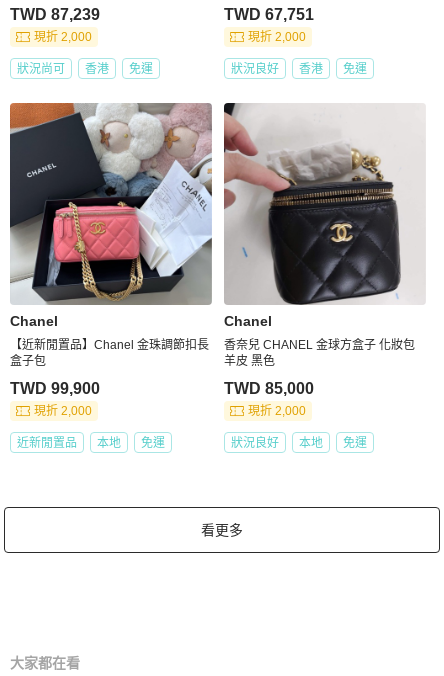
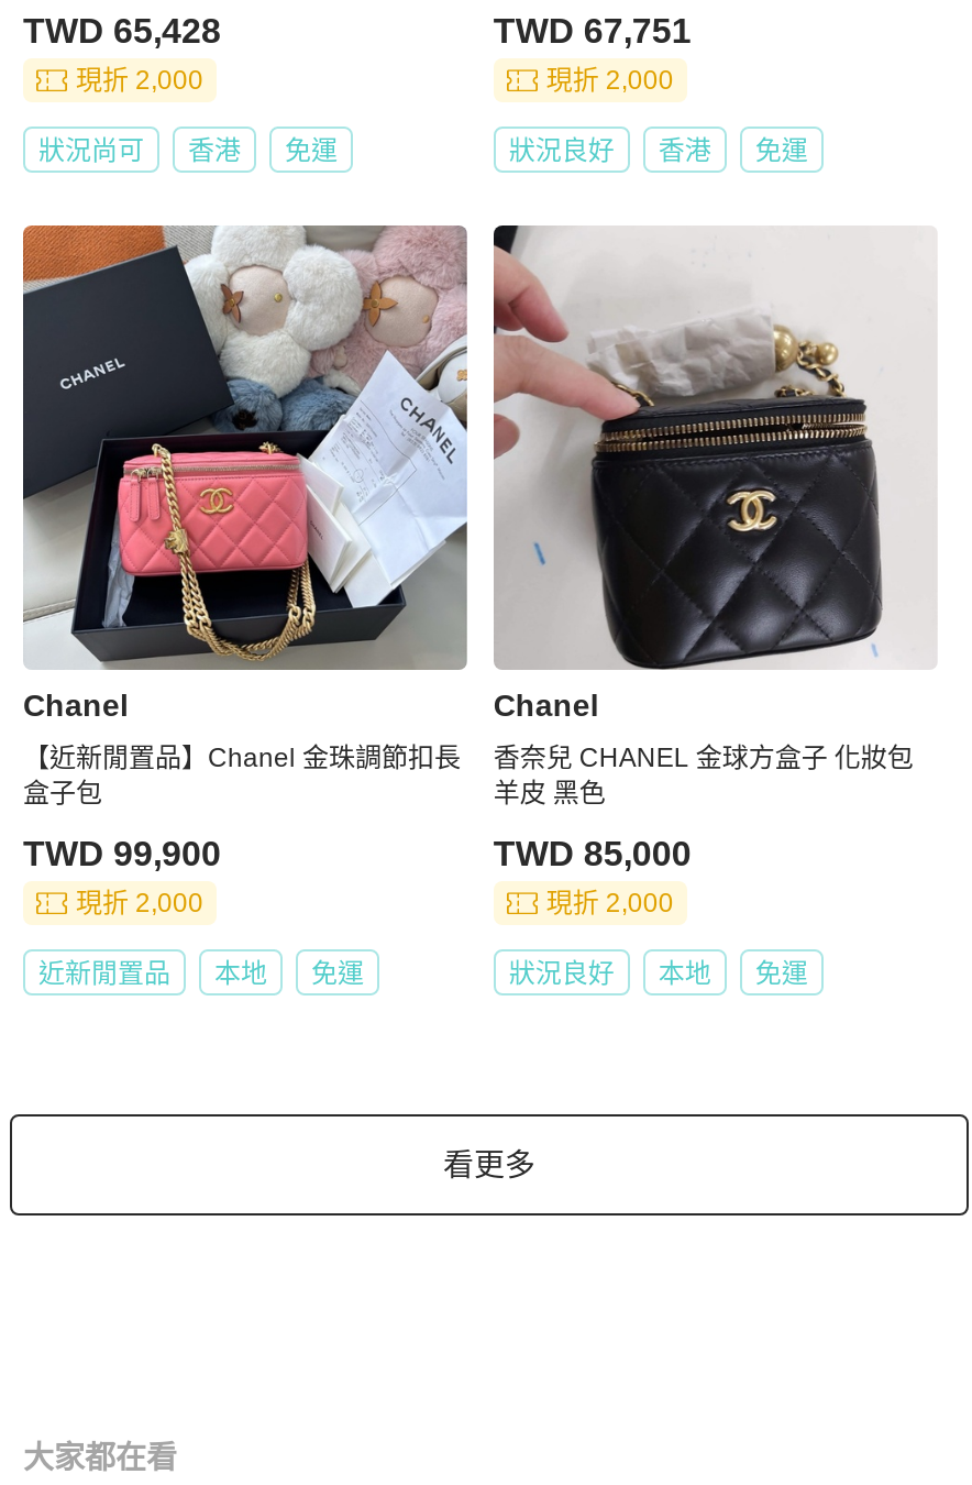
[10,6,100,23] TWD 87,239 -> [23,11,221,49] TWD 65,428

